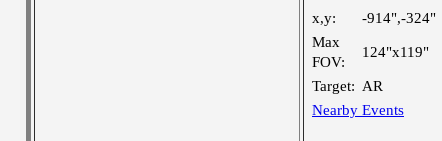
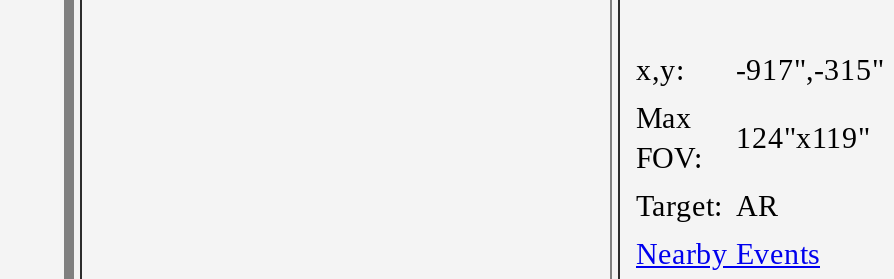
[312,10,436,26] x,y: -914",-324" -> [636,54,884,86] x,y: -917",-315"

